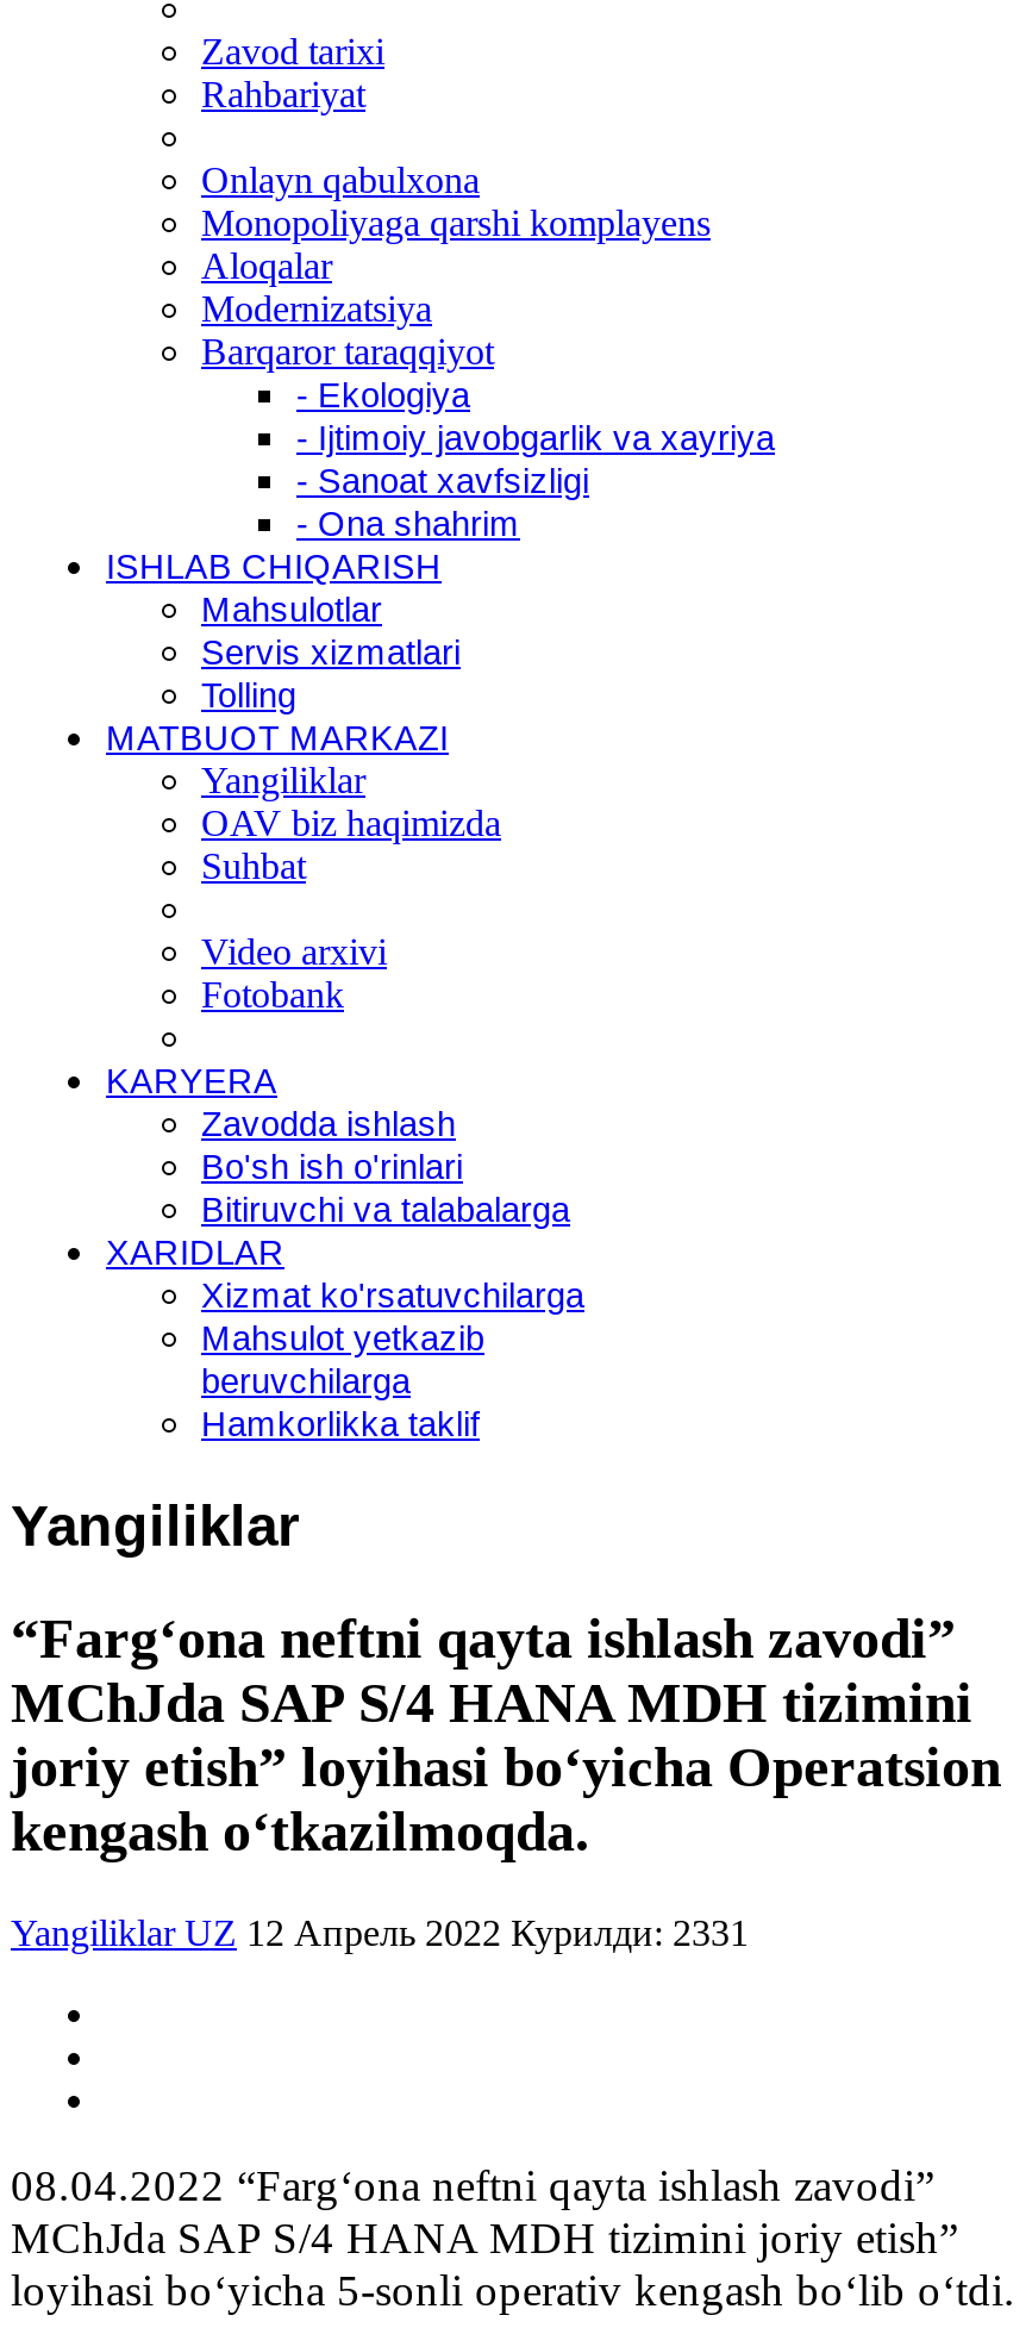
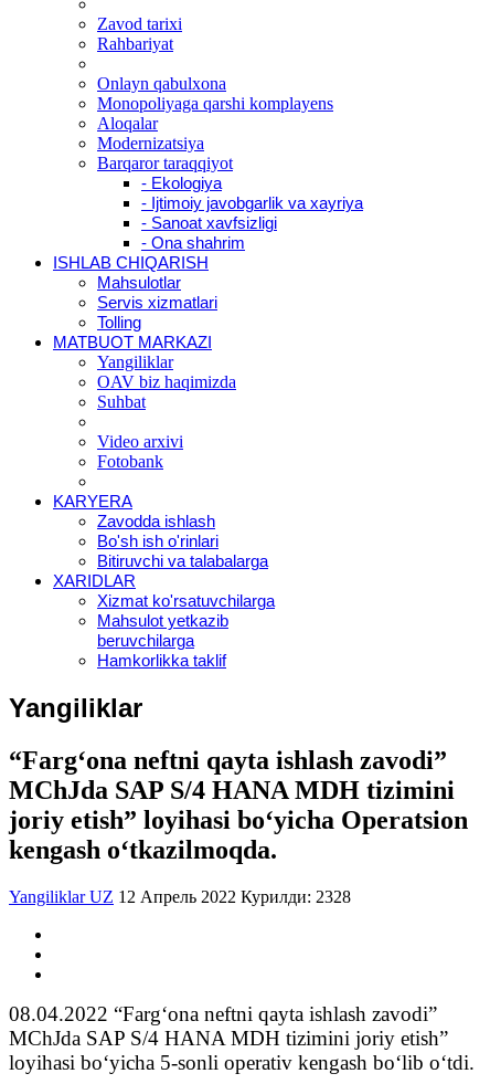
[11,1912,749,1952] Yangiliklar UZ 12 Апрель 2022 Курилди: 2331 -> [9,887,351,906] Yangiliklar UZ 12 Апрель 2022 Курилди: 2328

